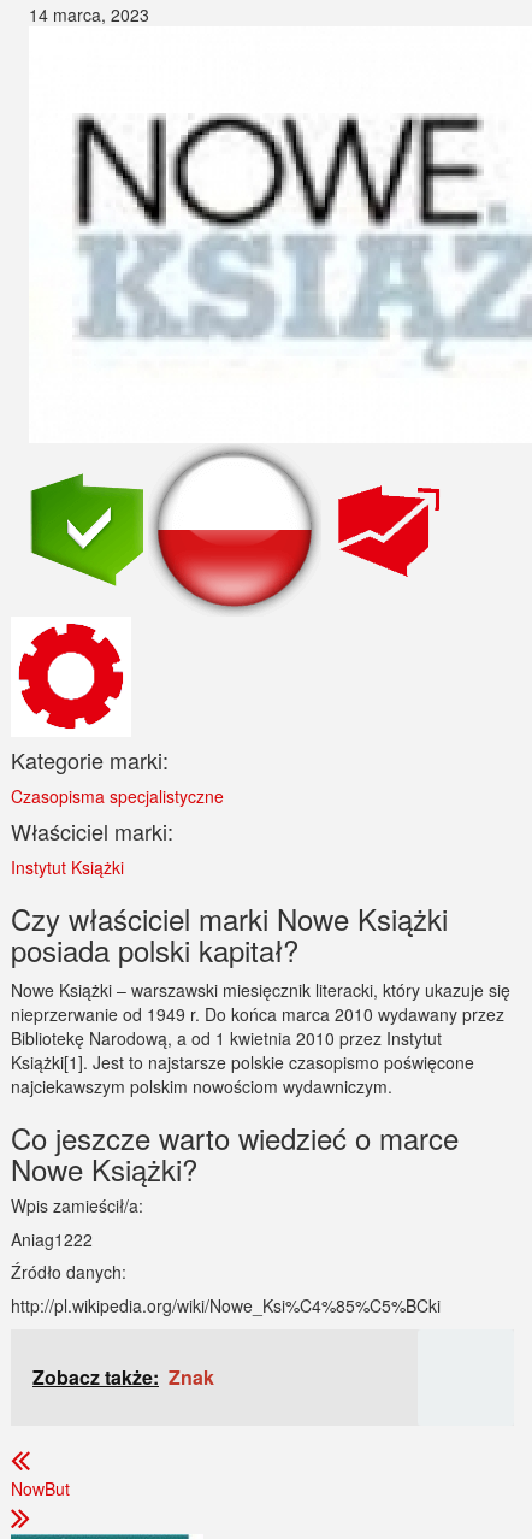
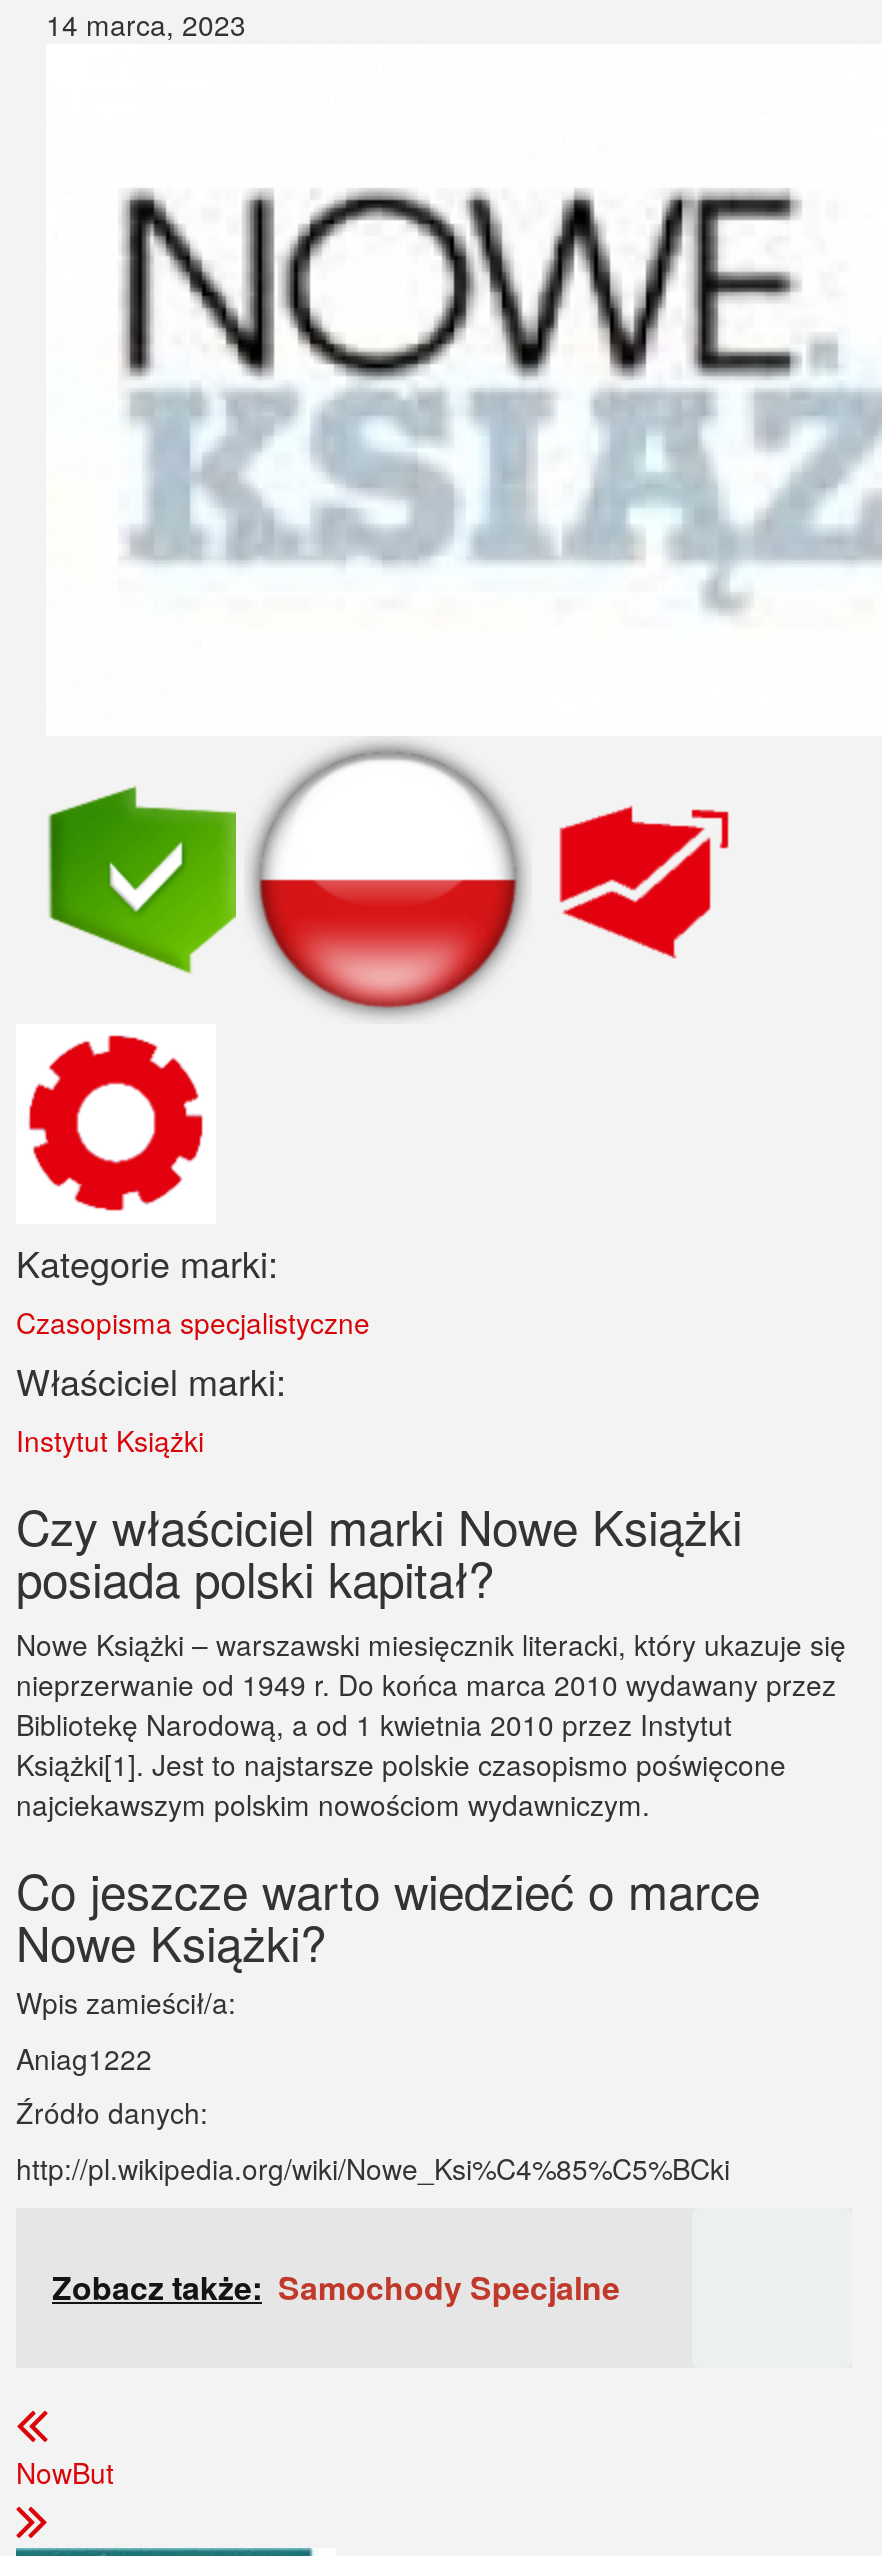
[32,1363,214,1391] Zobacz także: Znak -> [52,2264,620,2310] Zobacz także: Samochody Specjalne

